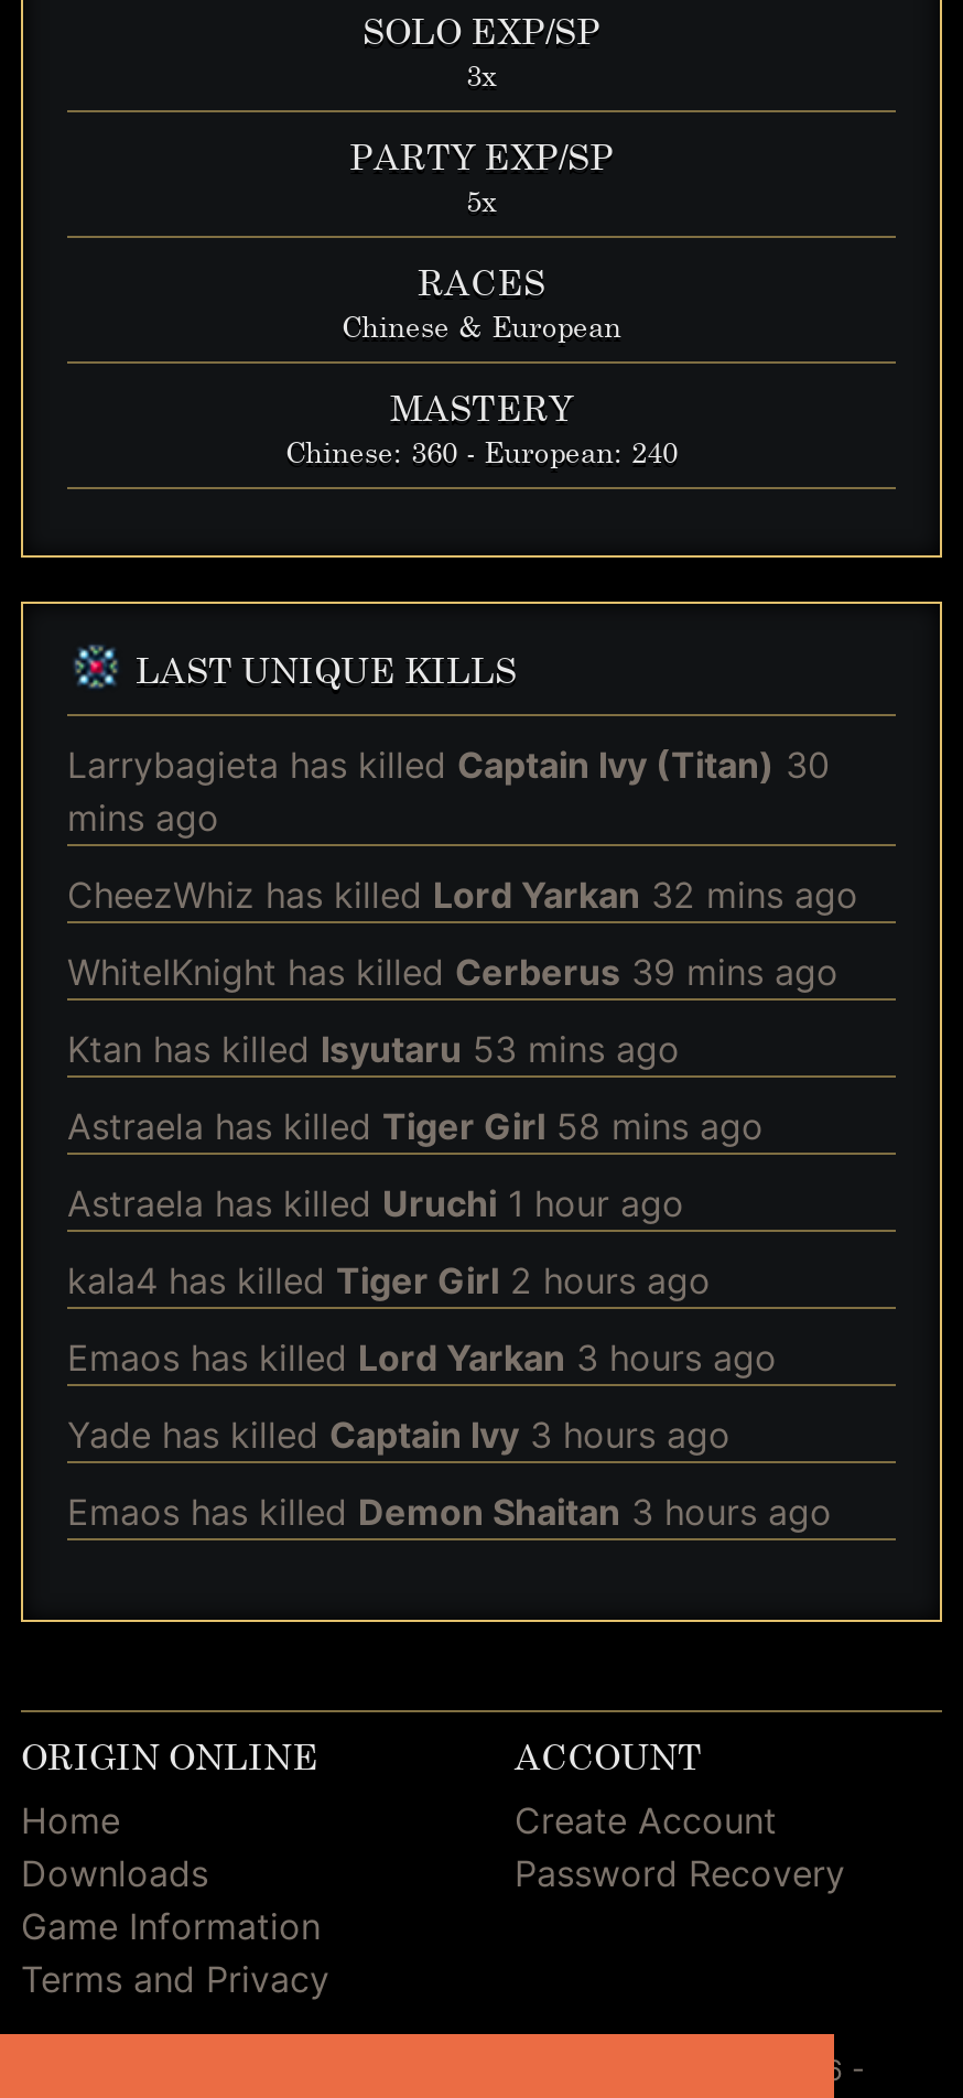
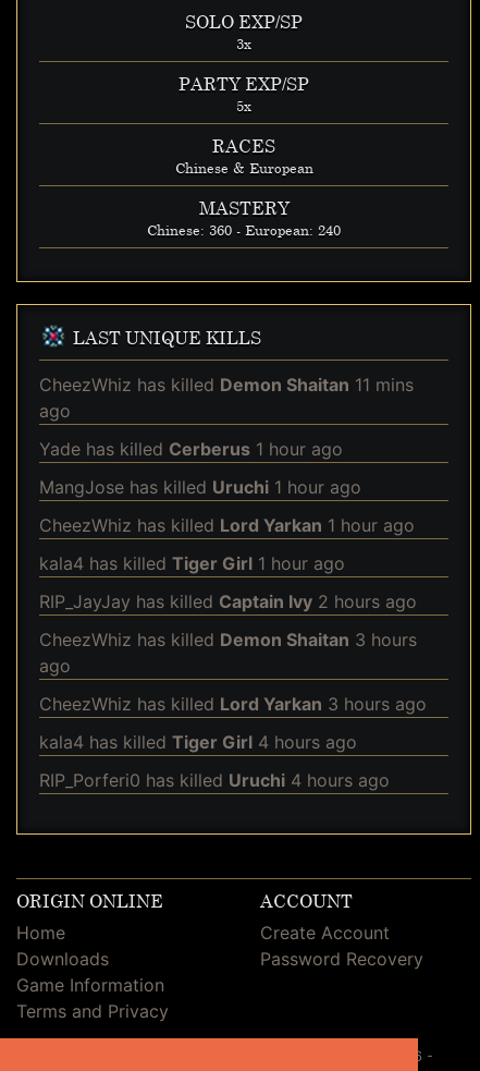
[67,744,830,841] Larrybagieta has killed Captain Ivy (Titan) 30 | mins ago -> [39,374,414,422] CheezWhiz has killed Demon Shaitan 11 mins | ago
[67,874,858,918] CheezWhiz has killed Lord Yarkan 32 mins ago -> [39,438,343,460] Yade has killed Cerberus 1 hour ago
[67,951,838,995] WhiteIKnight has killed Cerberus 39 mins ago -> [39,477,361,498] MangJose has killed Uruchi 1 hour ago
[67,1028,680,1072] Ktan has killed Isyutaru 53 mins ago -> [39,515,415,536] CheezWhiz has killed Lord Yarkan 1 hour ago
[67,1105,764,1149] Astraela has killed Tiger Girl 58 mins ago -> [39,553,345,575] kala4 has killed Tiger Girl 1 hour ago
[67,1182,684,1226] Astraela has killed Uruchi 1 hour ago -> [39,591,417,613] RIP_JayJay has killed Captain Ivy 2 hours ago
[67,1259,711,1303] kala4 has killed Tiger Girl 2 hours ago -> [39,629,417,677] CheezWhiz has killed Demon Shaitan 3 hours | ago
[67,1336,777,1380] Emaos has killed Lord Yarkan 3 hours ago -> [39,693,427,715] CheezWhiz has killed Lord Yarkan 3 hours ago
[67,1414,731,1458] Yade has killed Captain Ivy 3 hours ago -> [39,732,357,753] kala4 has killed Tiger Girl 4 hours ago
[67,1491,832,1535] Emaos has killed Demon Shaitan 3 hours ago -> [39,770,390,791] RIP_Porferi0 has killed Uruchi 4 hours ago

